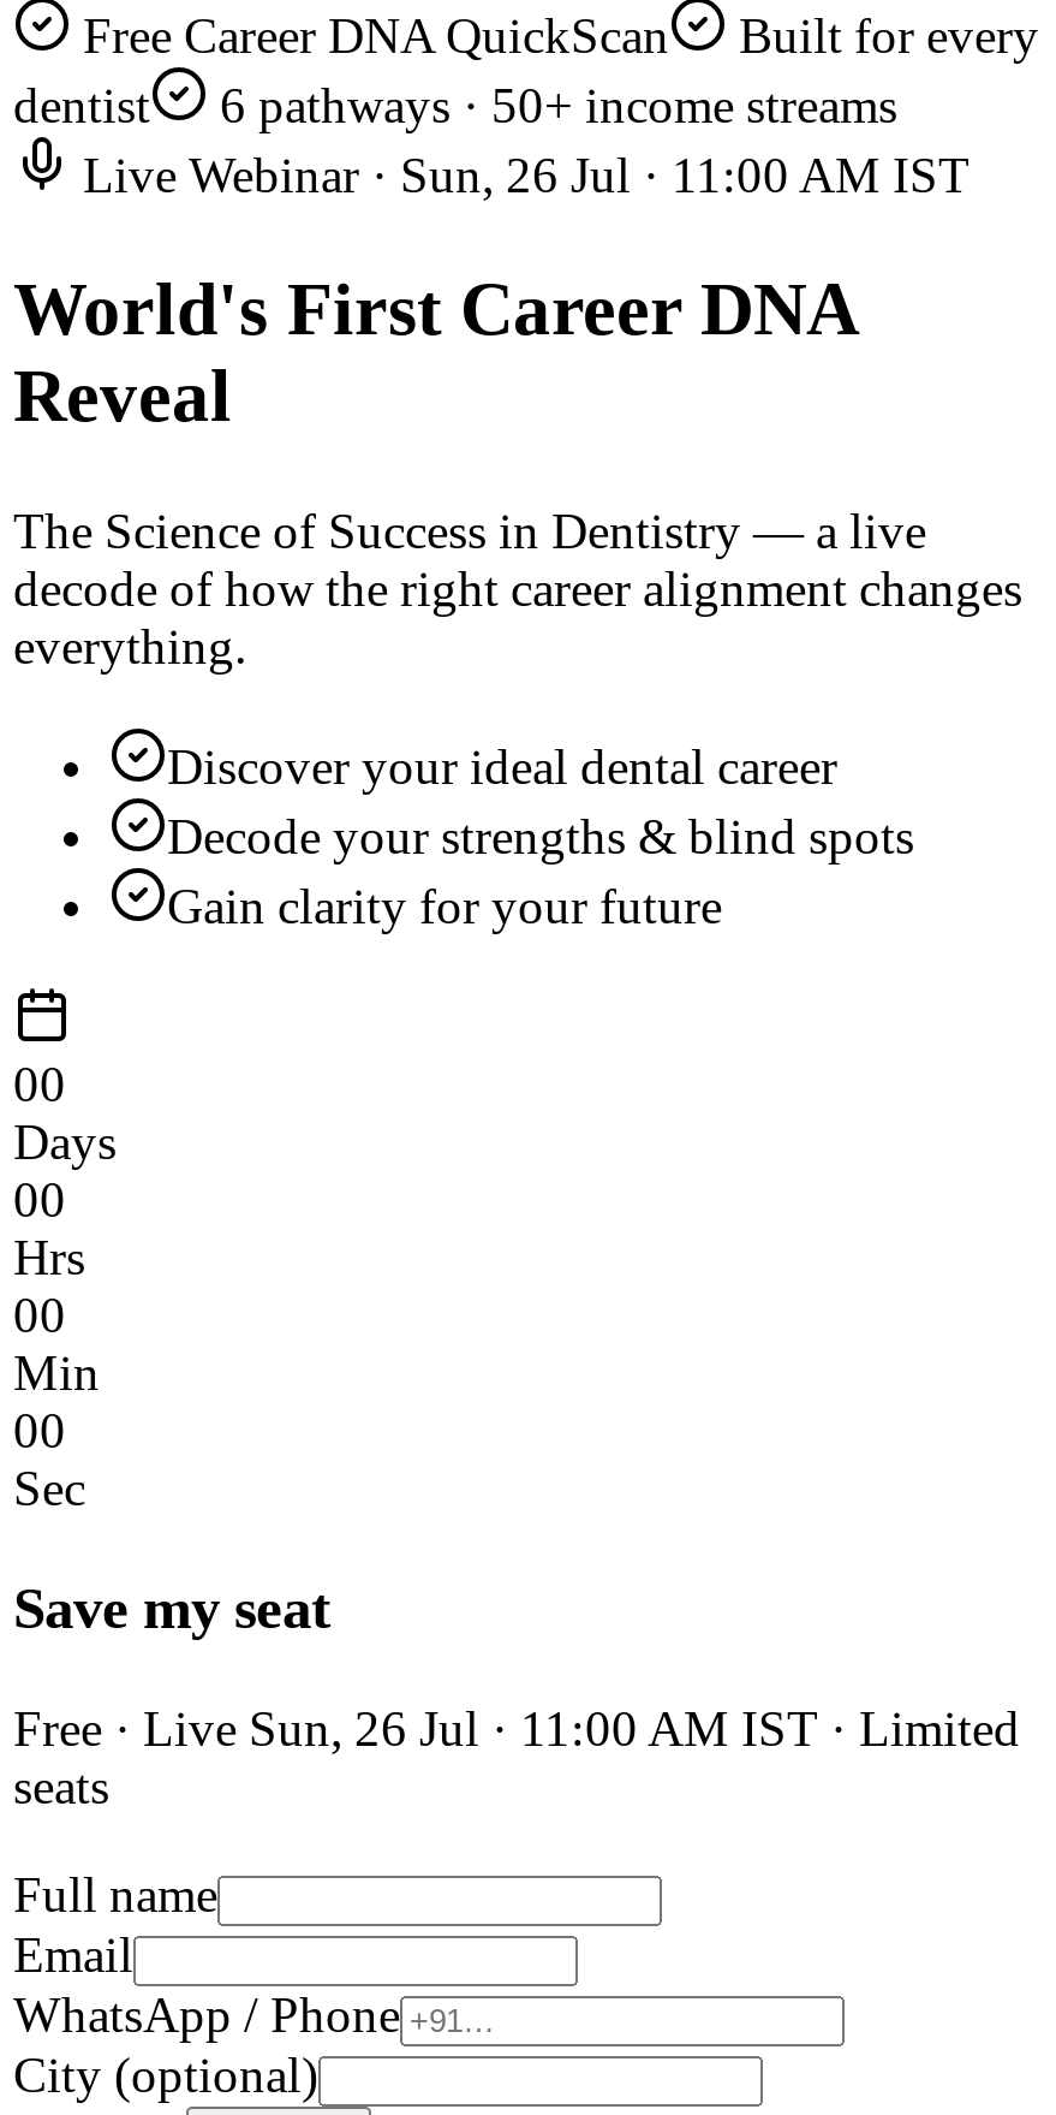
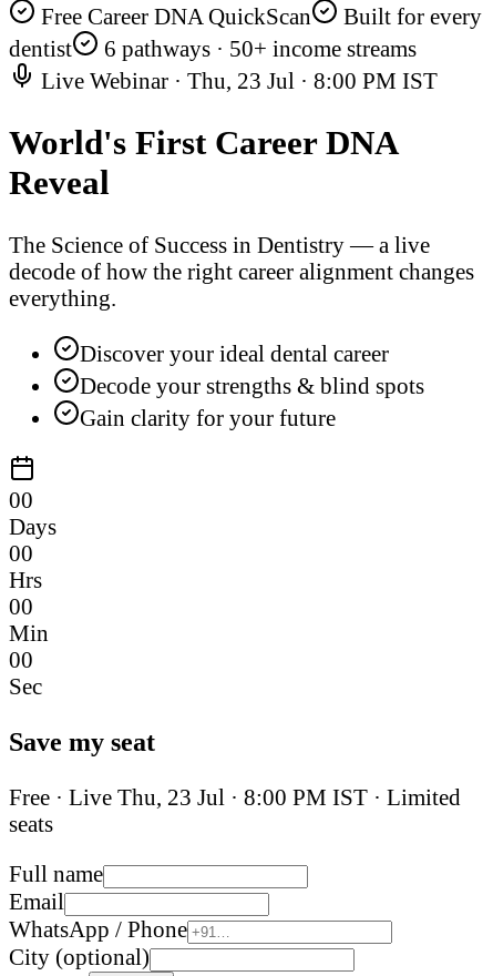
[71,148,970,203] Live Webinar · Sun, 26 Jul · 11:00 AM IST -> [35,68,438,94] Live Webinar · Thu, 23 Jul · 8:00 PM IST
[13,1701,1020,1756] Free · Live Sun, 26 Jul · 11:00 AM IST · Limited -> [9,785,461,810] Free · Live Thu, 23 Jul · 8:00 PM IST · Limited

